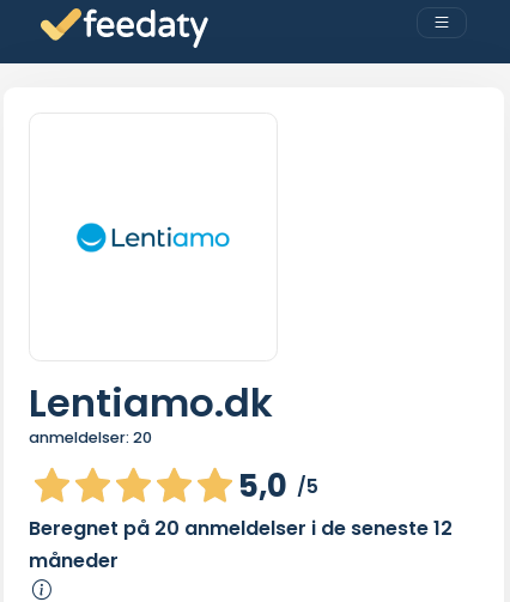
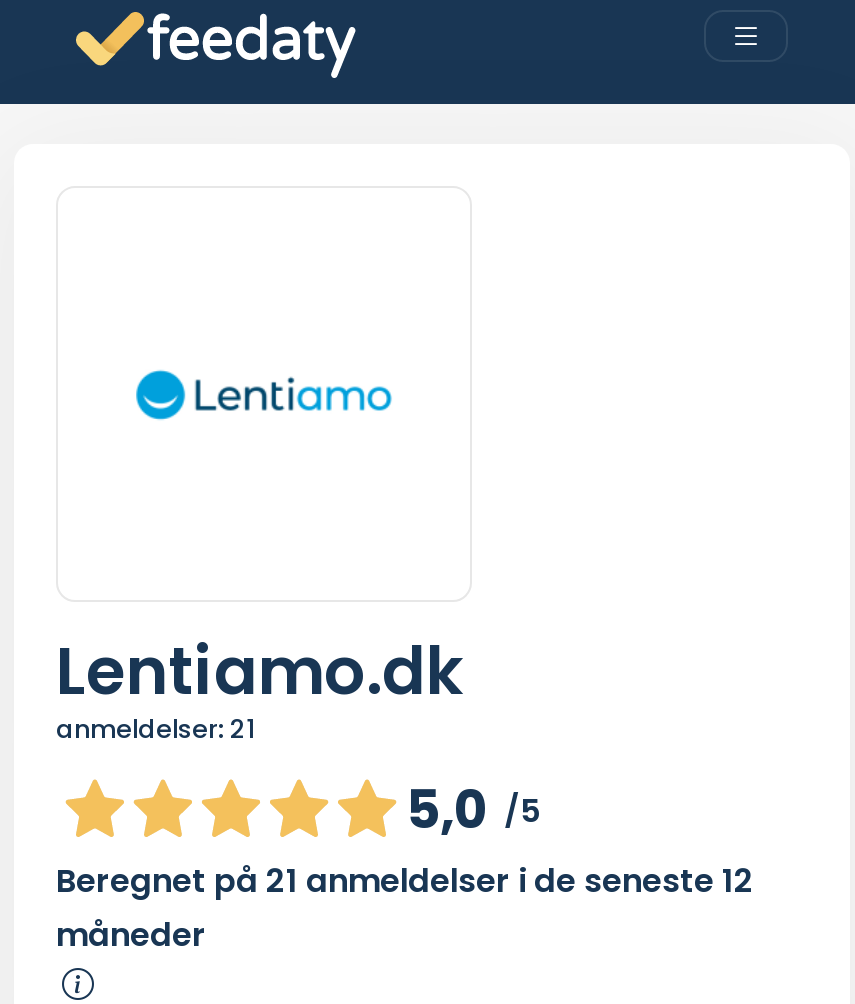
[29,428,152,448] anmeldelser: 20 -> [56,713,254,747] anmeldelser: 21
[29,515,453,543] Beregnet på 20 anmeldelser i de seneste 12 -> [56,859,754,905] Beregnet på 21 anmeldelser i de seneste 12

